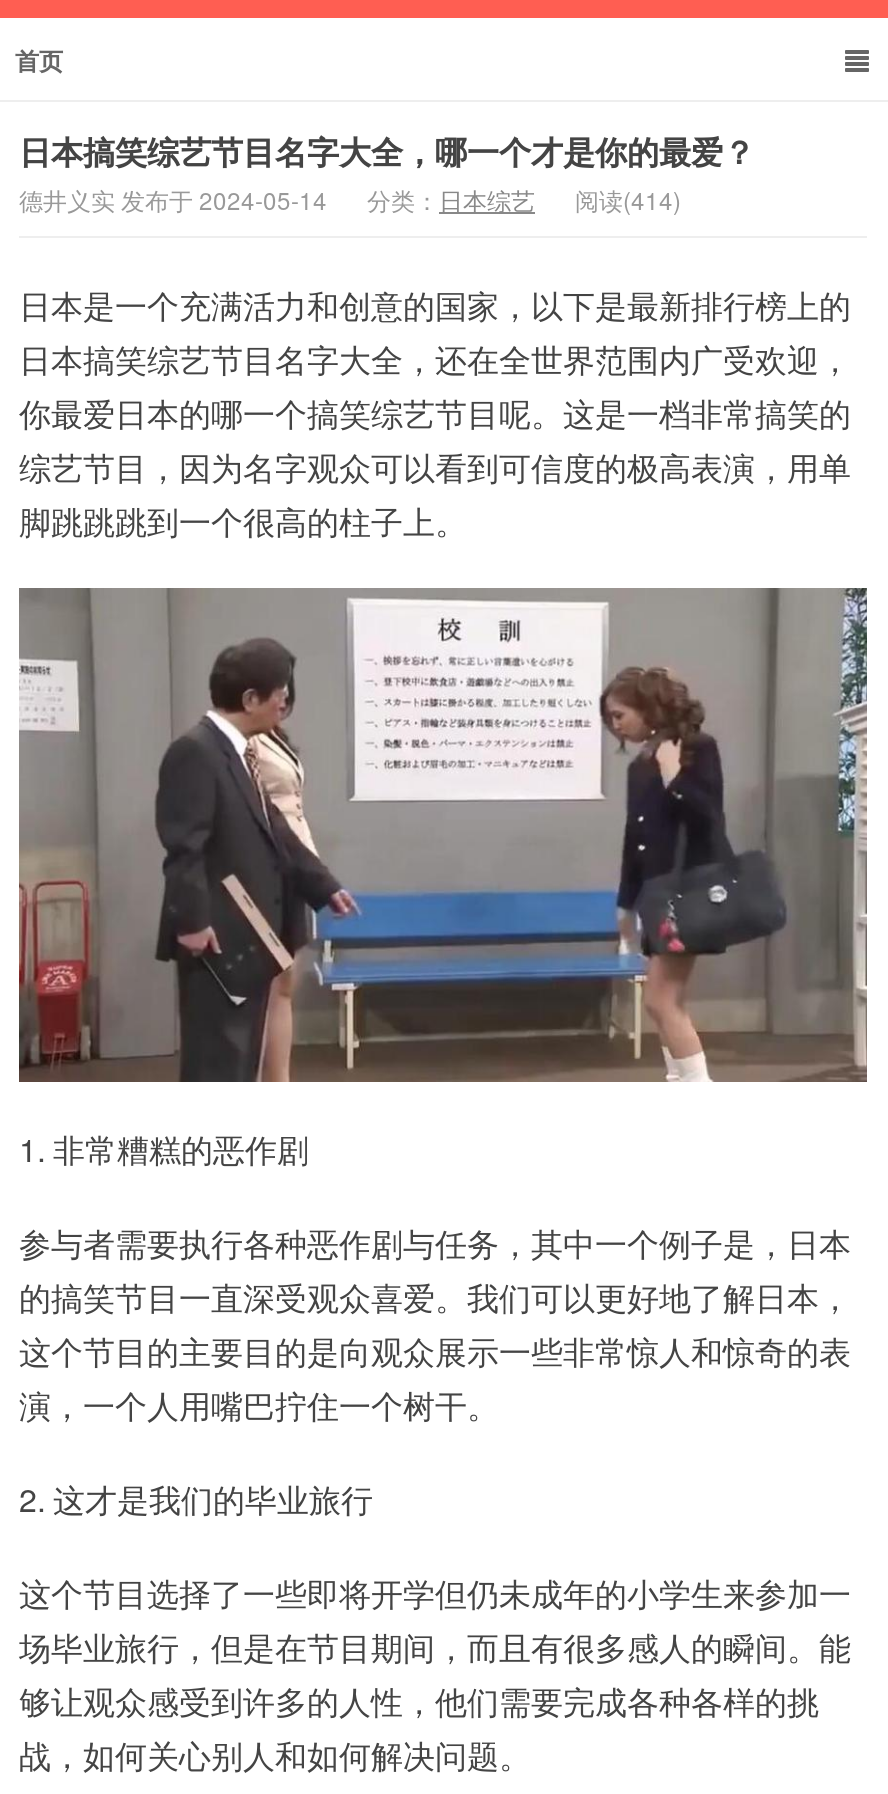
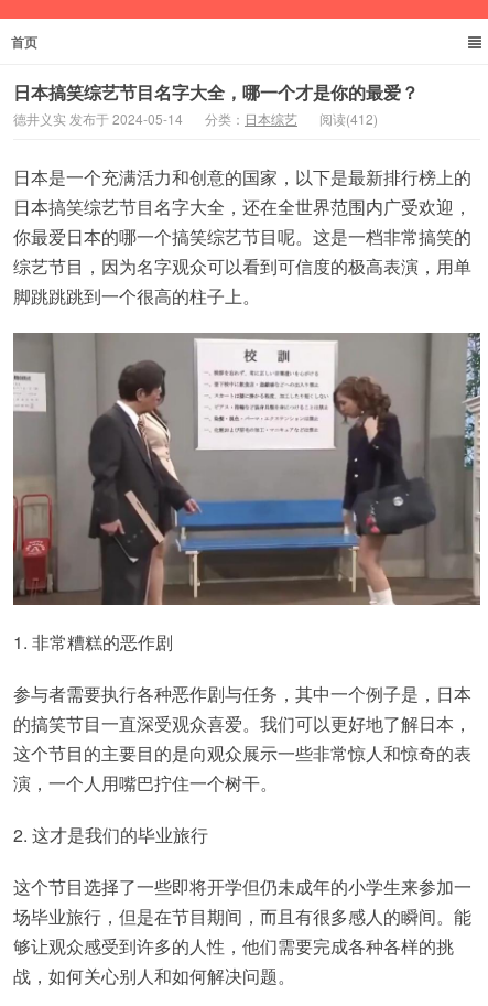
[19,182,681,216] 德井义实 发布于 2024-05-14 分类：日本综艺 阅读(414) -> [13,109,378,128] 德井义实 发布于 2024-05-14 分类：日本综艺 阅读(412)

